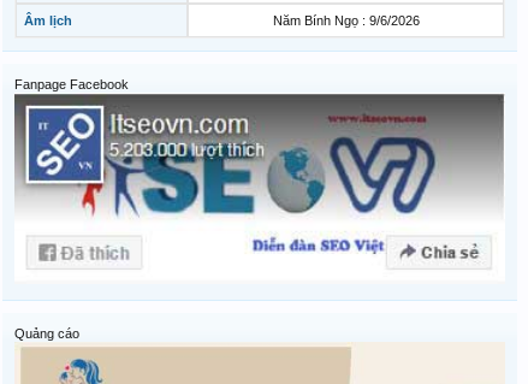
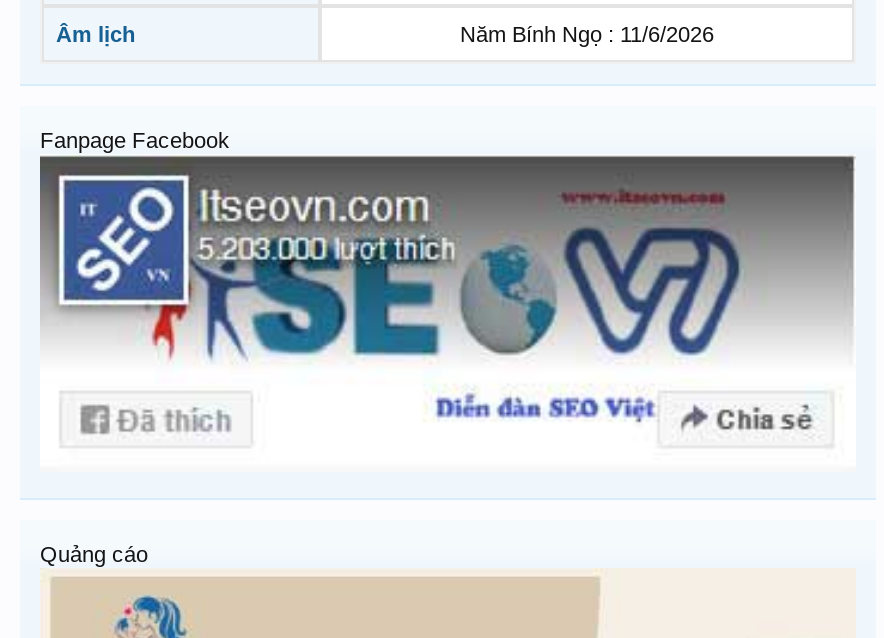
[272,13,419,28] Năm Bính Ngọ : 9/6/2026 -> [460,22,714,46] Năm Bính Ngọ : 11/6/2026

